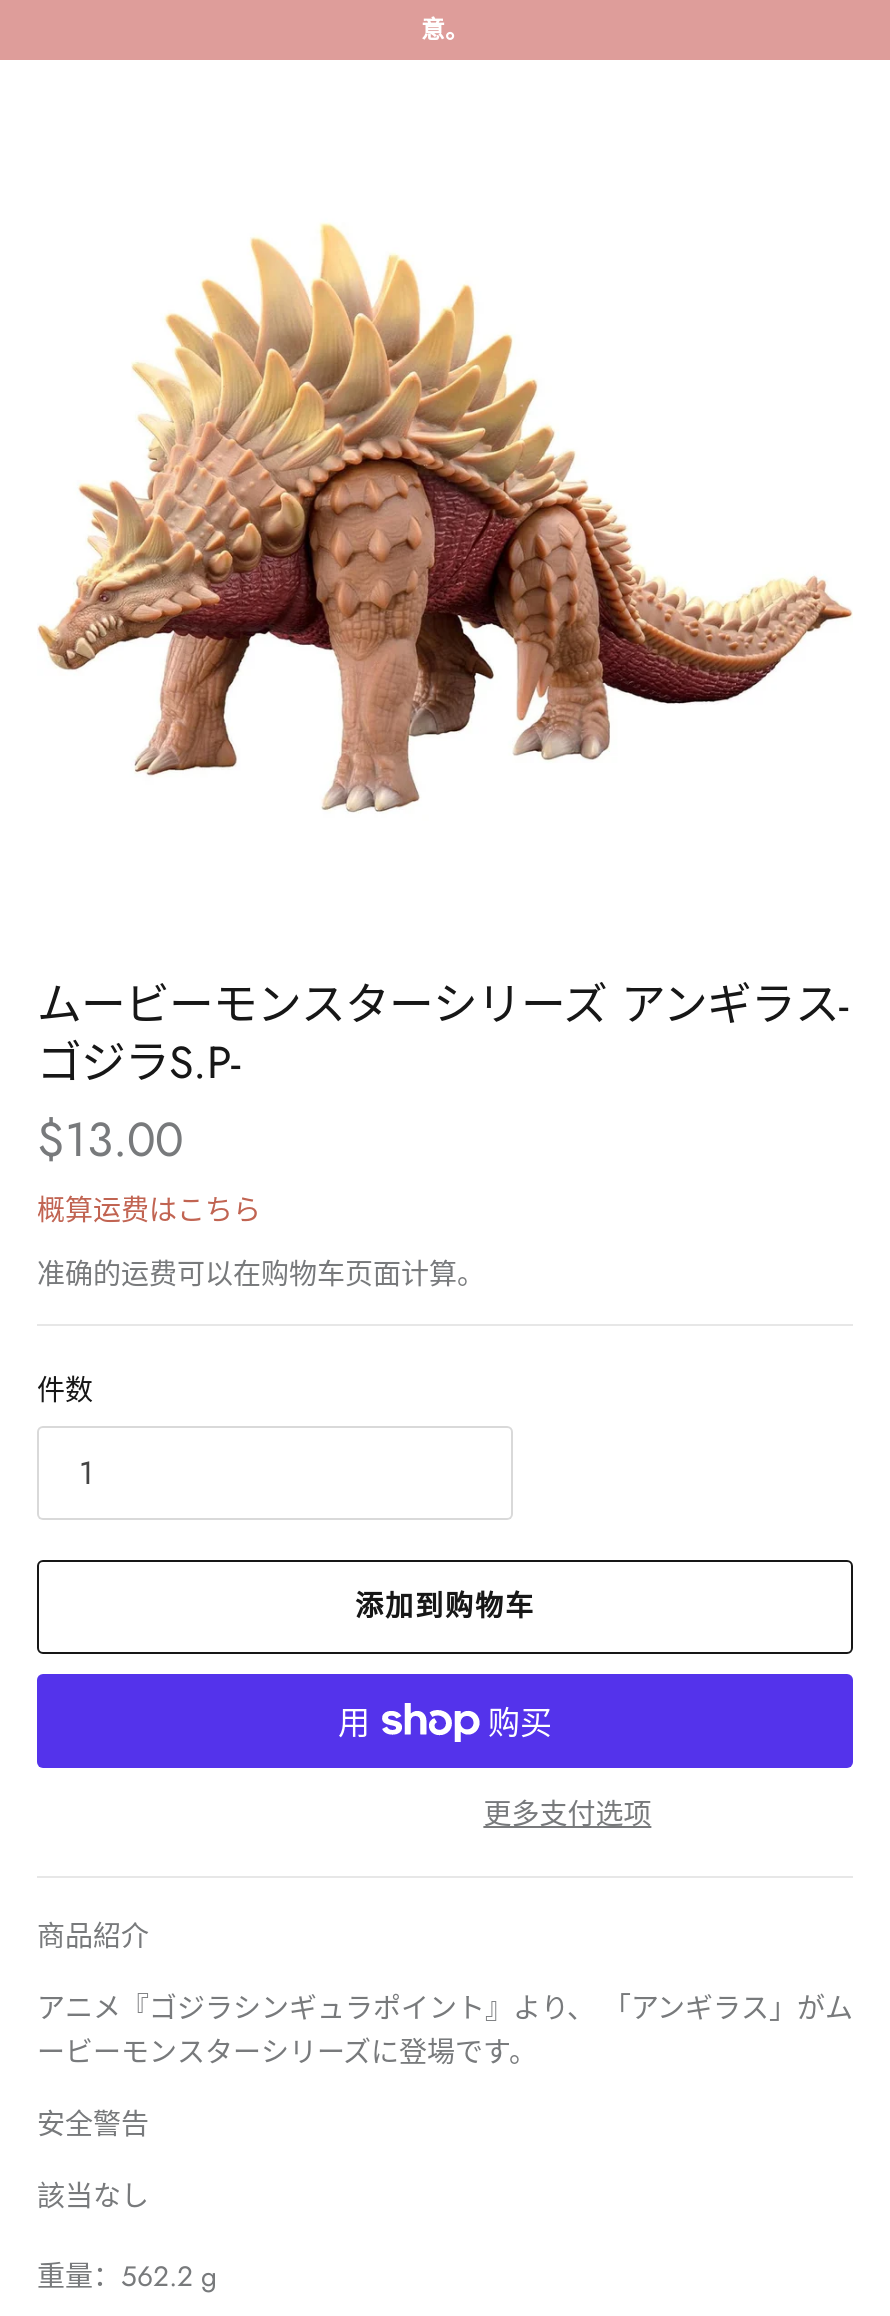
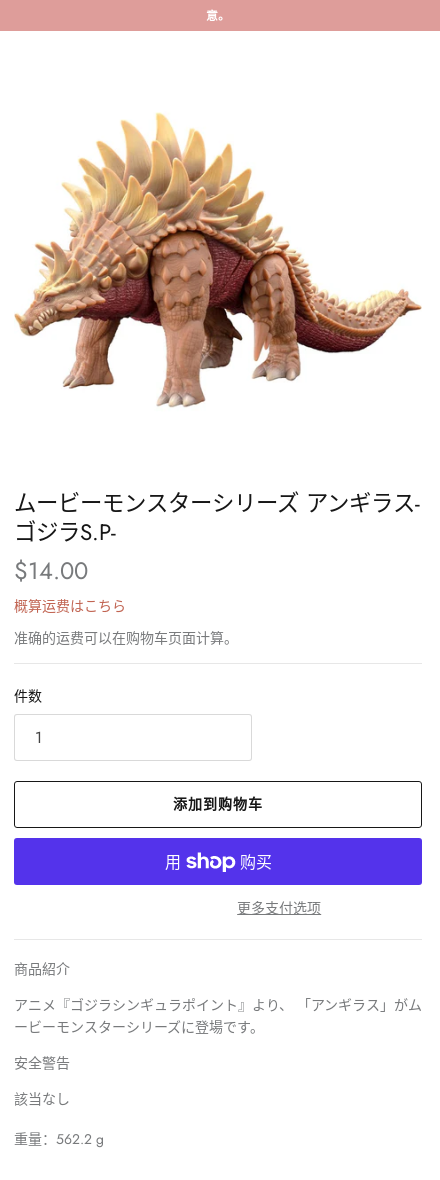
[37,1106,183,1174] $13.00 -> [14,554,88,588] $14.00

